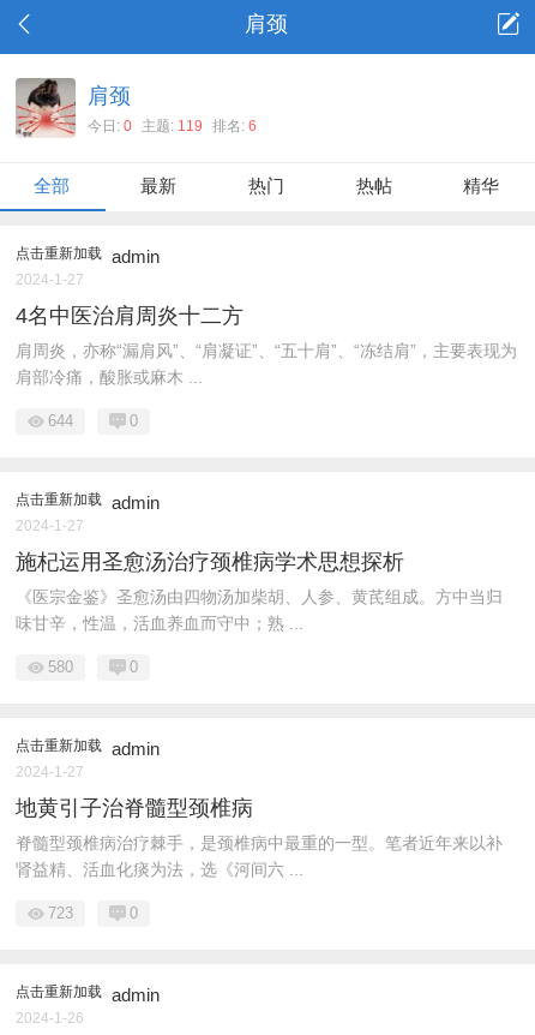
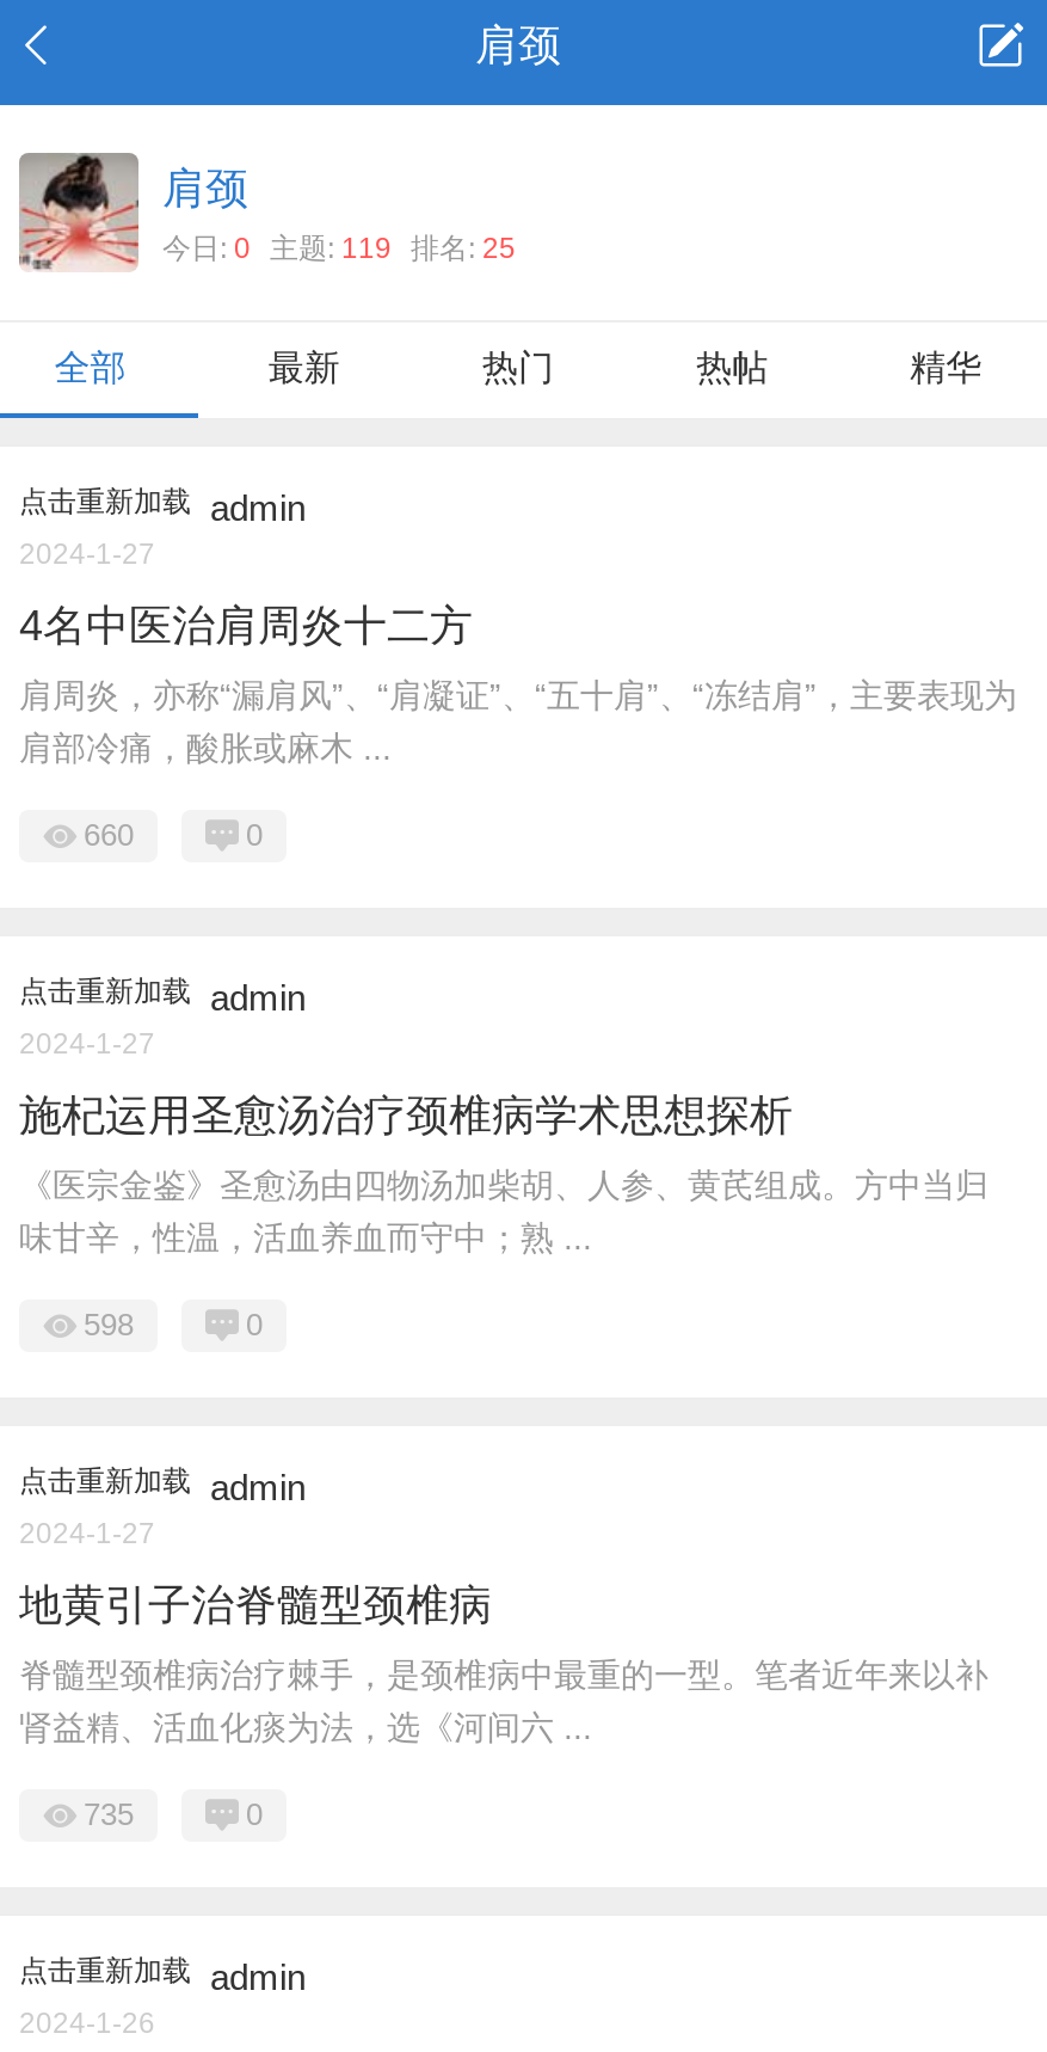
[88,118,257,134] 今日: 0 主题: 119 排名: 6 -> [162,232,516,265] 今日: 0 主题: 119 排名: 25
[48,412,73,430] 644 -> [84,817,134,853] 660
[48,658,73,676] 580 -> [84,1307,134,1343] 598
[48,904,73,922] 723 -> [84,1796,134,1832] 735

